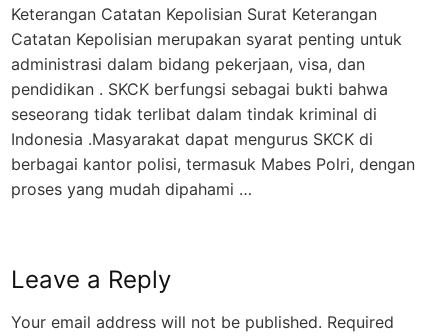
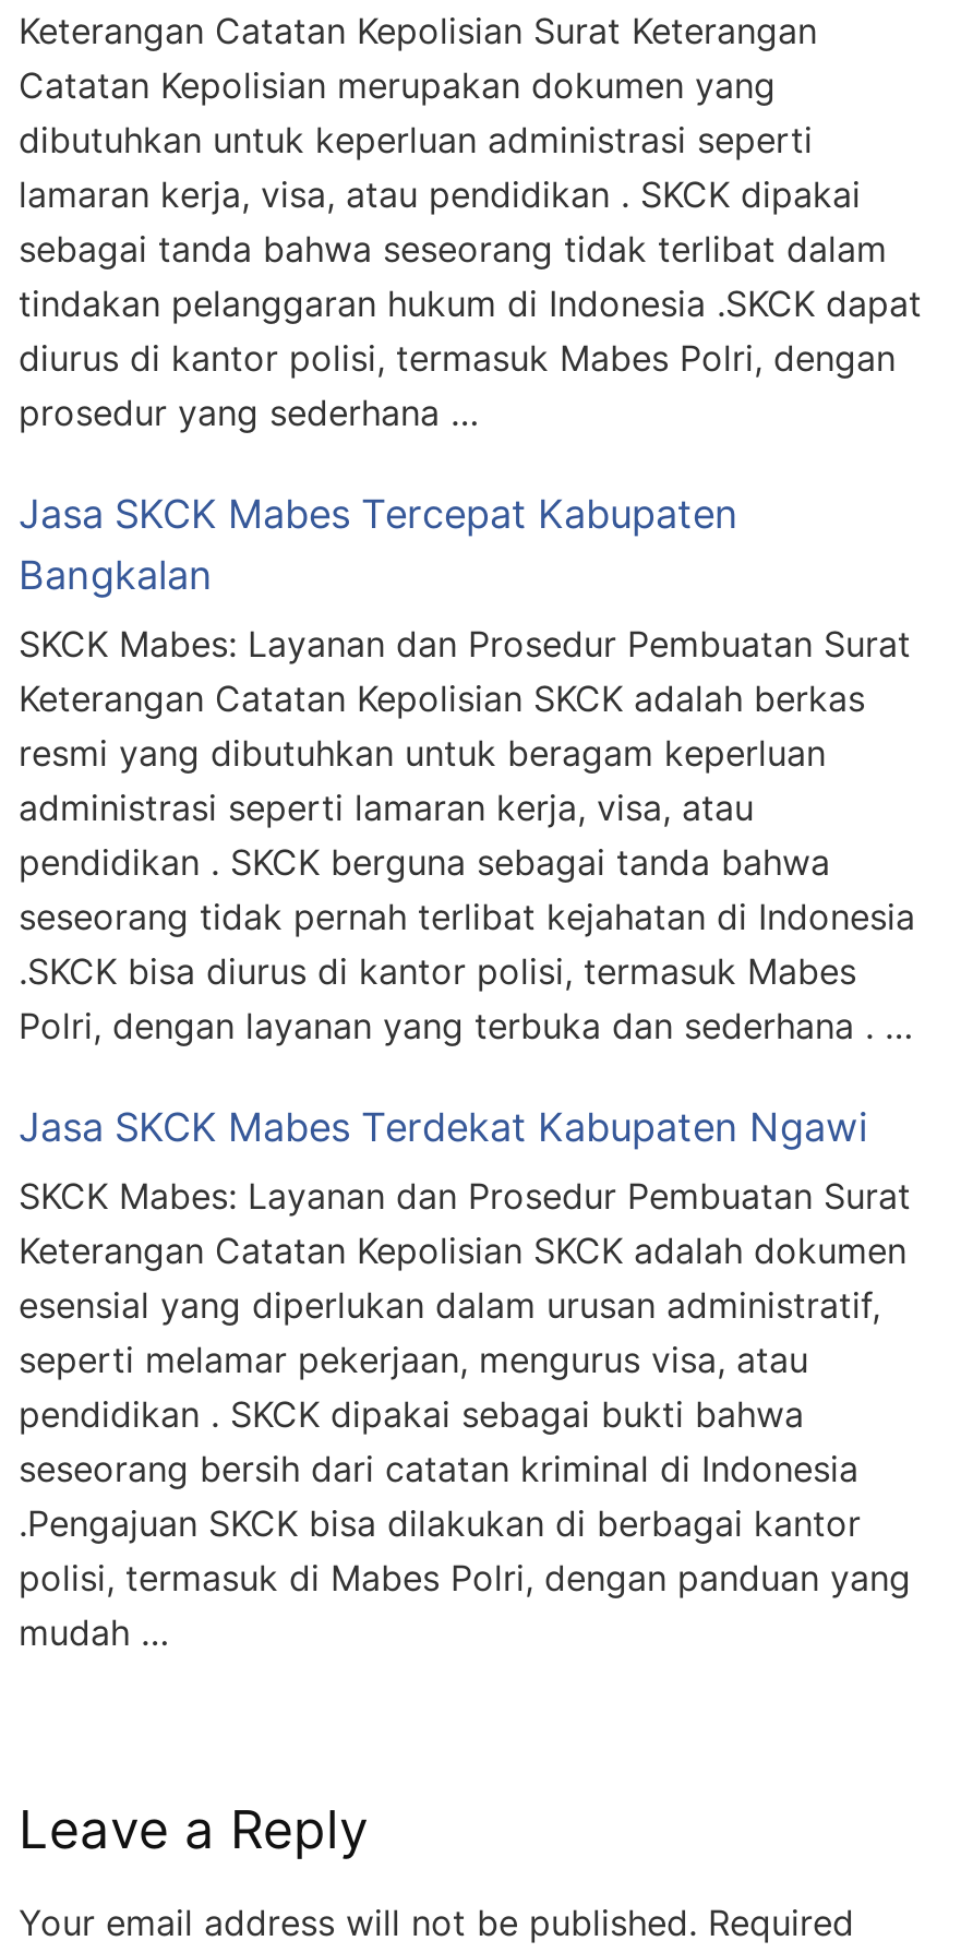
[11,29,415,199] Catatan Kepolisian merupakan syarat penting untuk | administrasi dalam bidang pekerjaan, visa, dan | pendidikan . SKCK berfungsi sebagai bukti bahwa | seseorang tidak terlibat dalam tindak kriminal di | Indonesia .Masyarakat dapat mengurus SKCK di | berbagai kantor polisi, termasuk Mabes Polri, dengan | proses yang mudah dipahami … -> [19,63,922,1654] Catatan Kepolisian merupakan dokumen yang | dibutuhkan untuk keperluan administrasi seperti | lamaran kerja, visa, atau pendidikan . SKCK dipakai | sebagai tanda bahwa seseorang tidak terlibat dalam | tindakan pelanggaran hukum di Indonesia .SKCK dapat | diurus di kantor polisi, termasuk Mabes Polri, dengan | prosedur yang sederhana … | Jasa SKCK Mabes Tercepat Kabupaten | Bangkalan | SKCK Mabes: Layanan dan Prosedur Pembuatan Surat | Keterangan Catatan Kepolisian SKCK adalah berkas | resmi yang dibutuhkan untuk beragam keperluan | administrasi seperti lamaran kerja, visa, atau | pendidikan . SKCK berguna sebagai tanda bahwa | seseorang tidak pernah terlibat kejahatan di Indonesia | .SKCK bisa diurus di kantor polisi, termasuk Mabes | Polri, dengan layanan yang terbuka dan sederhana . … | Jasa SKCK Mabes Terdekat Kabupaten Ngawi | SKCK Mabes: Layanan dan Prosedur Pembuatan Surat | Keterangan Catatan Kepolisian SKCK adalah dokumen | esensial yang diperlukan dalam urusan administratif, | seperti melamar pekerjaan, mengurus visa, atau | pendidikan . SKCK dipakai sebagai bukti bahwa | seseorang bersih dari catatan kriminal di Indonesia | .Pengajuan SKCK bisa dilakukan di berbagai kantor | polisi, termasuk di Mabes Polri, dengan panduan yang | mudah …

